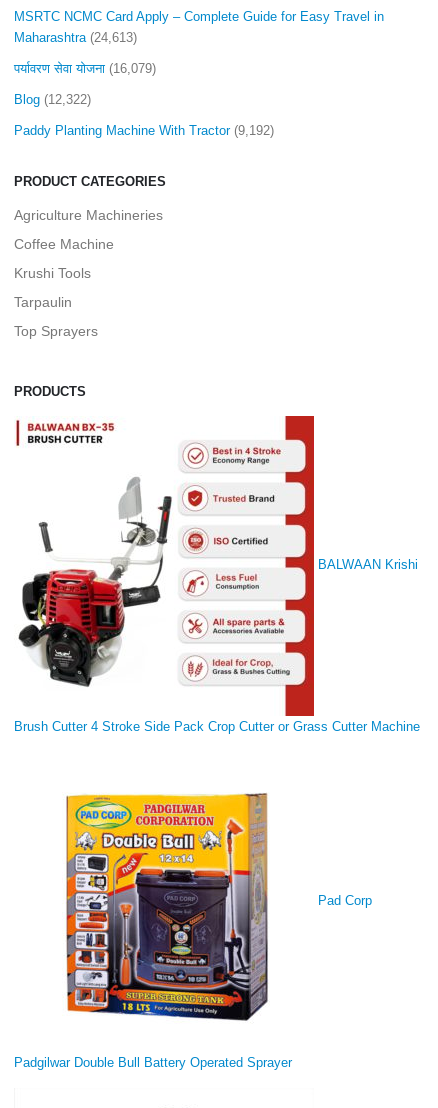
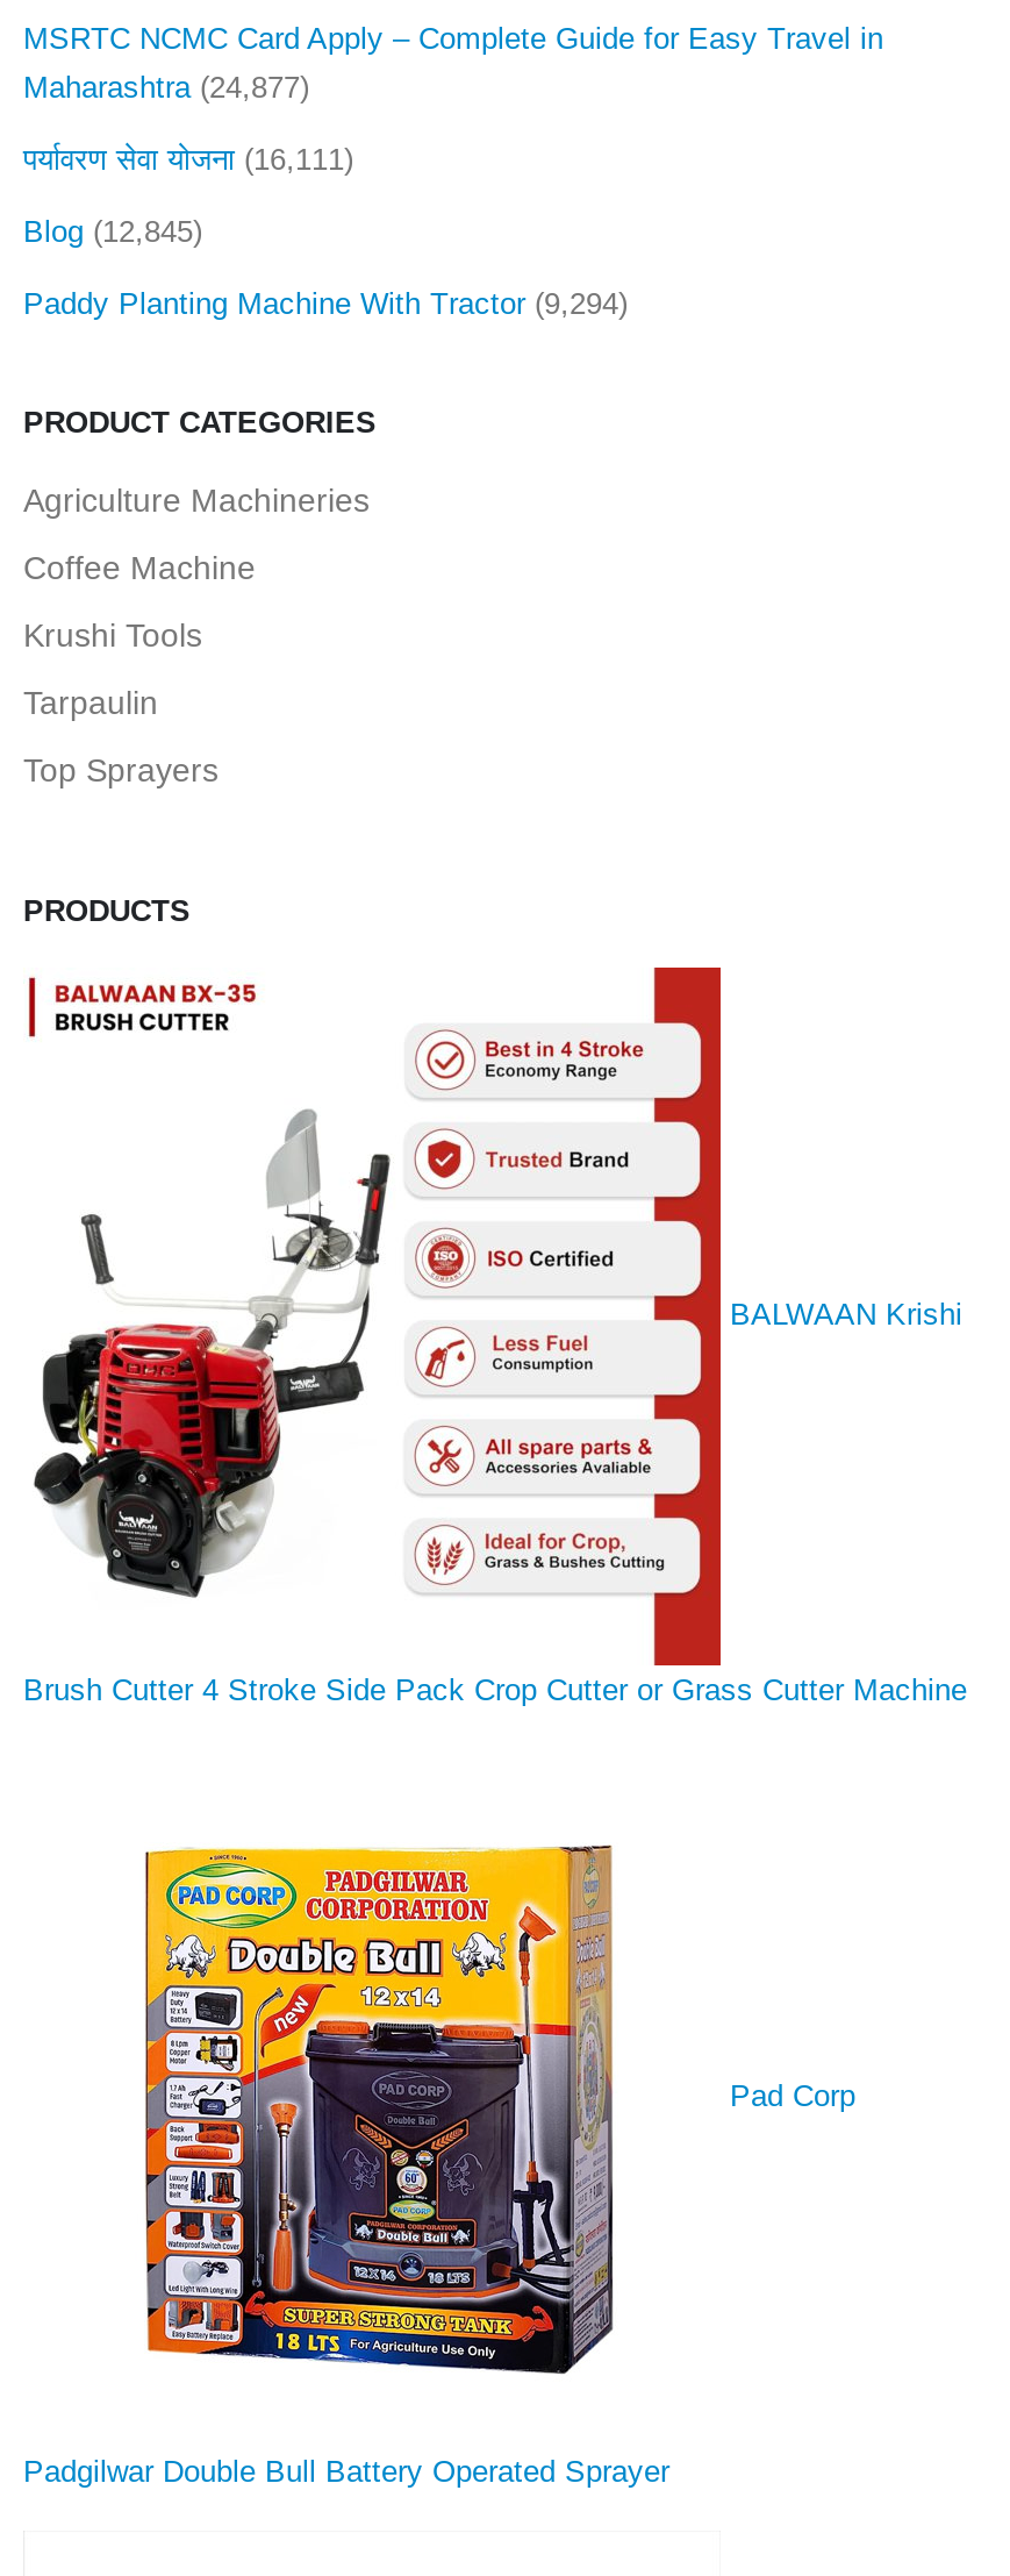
[14,30,137,45] Maharashtra (24,613) -> [23,69,309,104] Maharashtra (24,877)
[14,61,156,76] पर्यावरण सेवा योजना (16,079) -> [23,141,353,176] पर्यावरण सेवा योजना (16,111)
[14,92,91,107] Blog (12,322) -> [23,213,202,248] Blog (12,845)
[14,123,274,138] Paddy Planting Machine With Tractor (9,192) -> [23,285,628,320] Paddy Planting Machine With Tractor (9,294)

